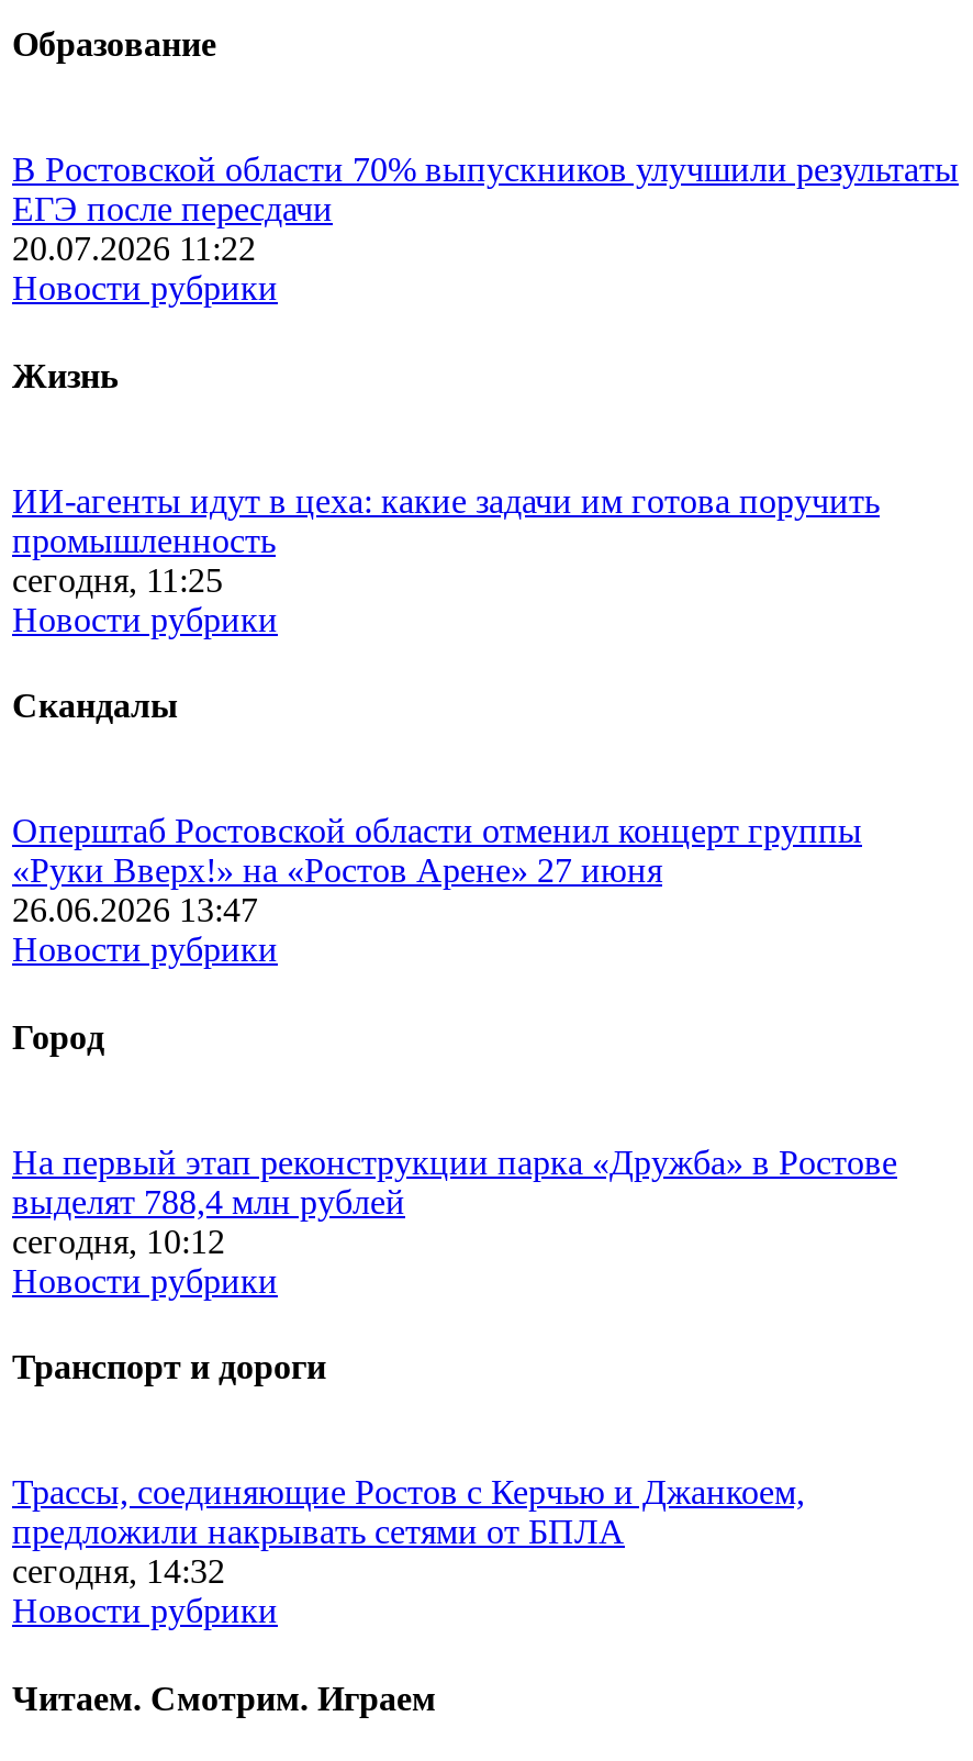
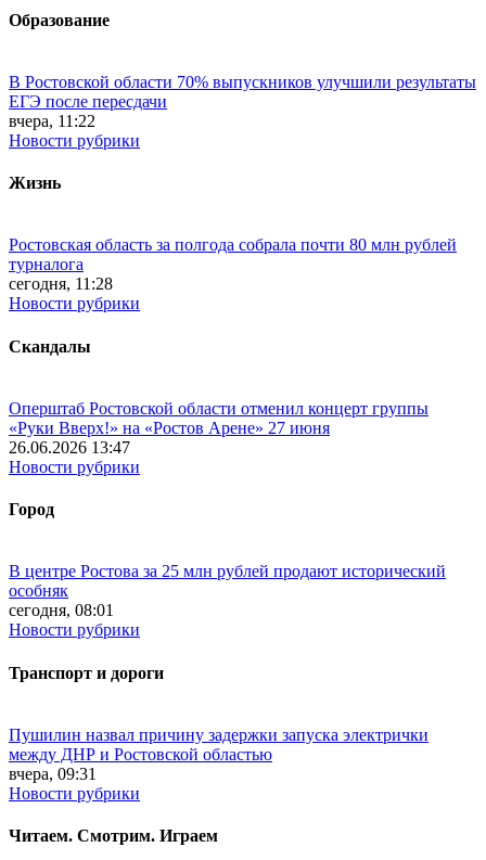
[12,230,256,268] 20.07.2026 11:22 -> [9,112,95,130] вчера, 11:22
[12,482,880,598] ИИ-агенты идут в цеха: какие задачи им готова поручить | промышленность | сегодня, 11:25 -> [9,236,457,293] Ростовская область за полгода собрала почти 80 млн рублей | турналога | сегодня, 11:28
[12,1144,897,1260] На первый этап реконструкции парка «Дружба» в Ростове | выделят 788,4 млн рублей | сегодня, 10:12 -> [9,562,446,620] В центре Ростова за 25 млн рублей продают исторический | особняк | сегодня, 08:01
[12,1474,805,1591] Трассы, соединяющие Ростов с Керчью и Джанкоем, | предложили накрывать сетями от БПЛА | сегодня, 14:32 -> [9,726,429,783] Пушилин назвал причину задержки запуска электрички | между ДНР и Ростовской областью | вчера, 09:31

